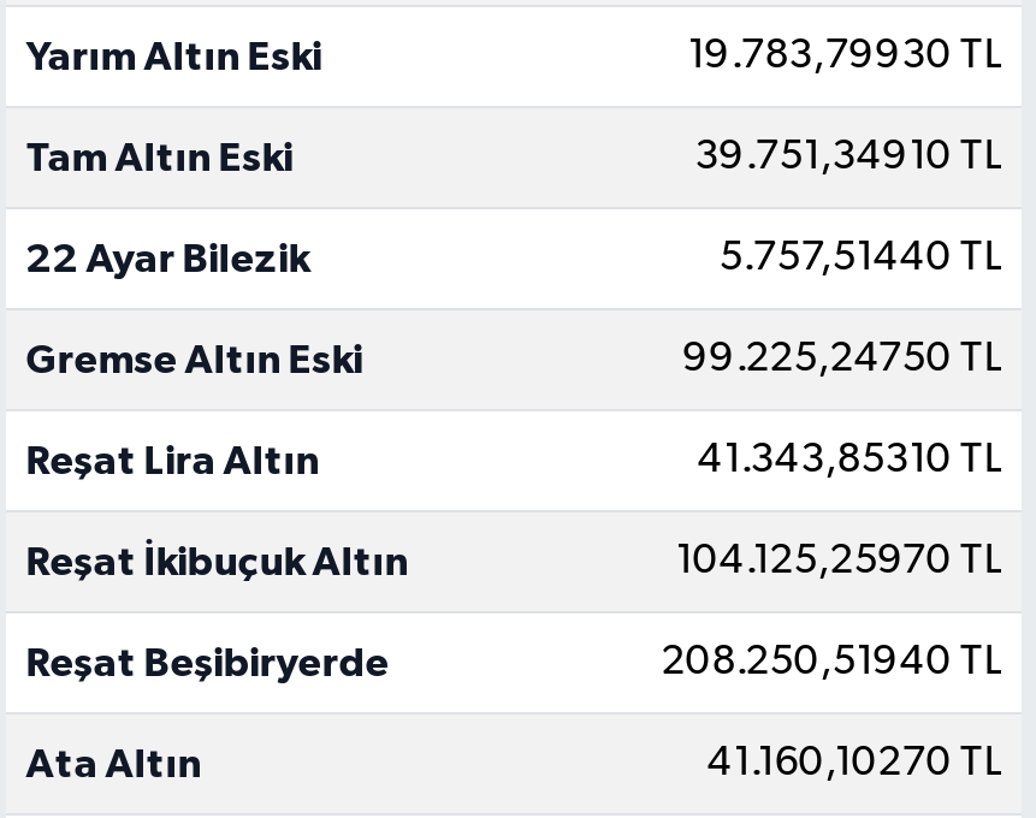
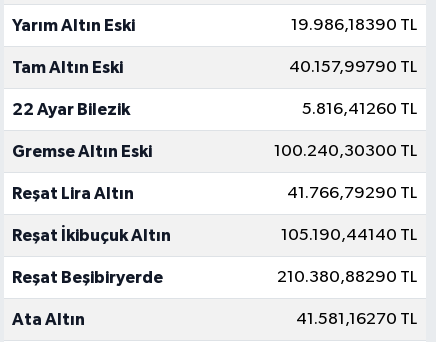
[688,36,1000,77] 19.783,79930 TL -> [291,17,417,34] 19.986,18390 TL
[695,137,1000,178] 39.751,34910 TL -> [289,59,417,76] 40.157,99790 TL
[719,238,1000,279] 5.757,51440 TL -> [302,101,417,118] 5.816,41260 TL
[683,339,1000,380] 99.225,24750 TL -> [274,143,417,160] 100.240,30300 TL
[697,440,1000,481] 41.343,85310 TL -> [287,185,417,202] 41.766,79290 TL
[676,541,1000,582] 104.125,25970 TL -> [281,227,417,244] 105.190,44140 TL
[661,642,1000,683] 208.250,51940 TL -> [277,269,417,286] 210.380,88290 TL
[707,743,1000,784] 41.160,10270 TL -> [296,311,417,328] 41.581,16270 TL

